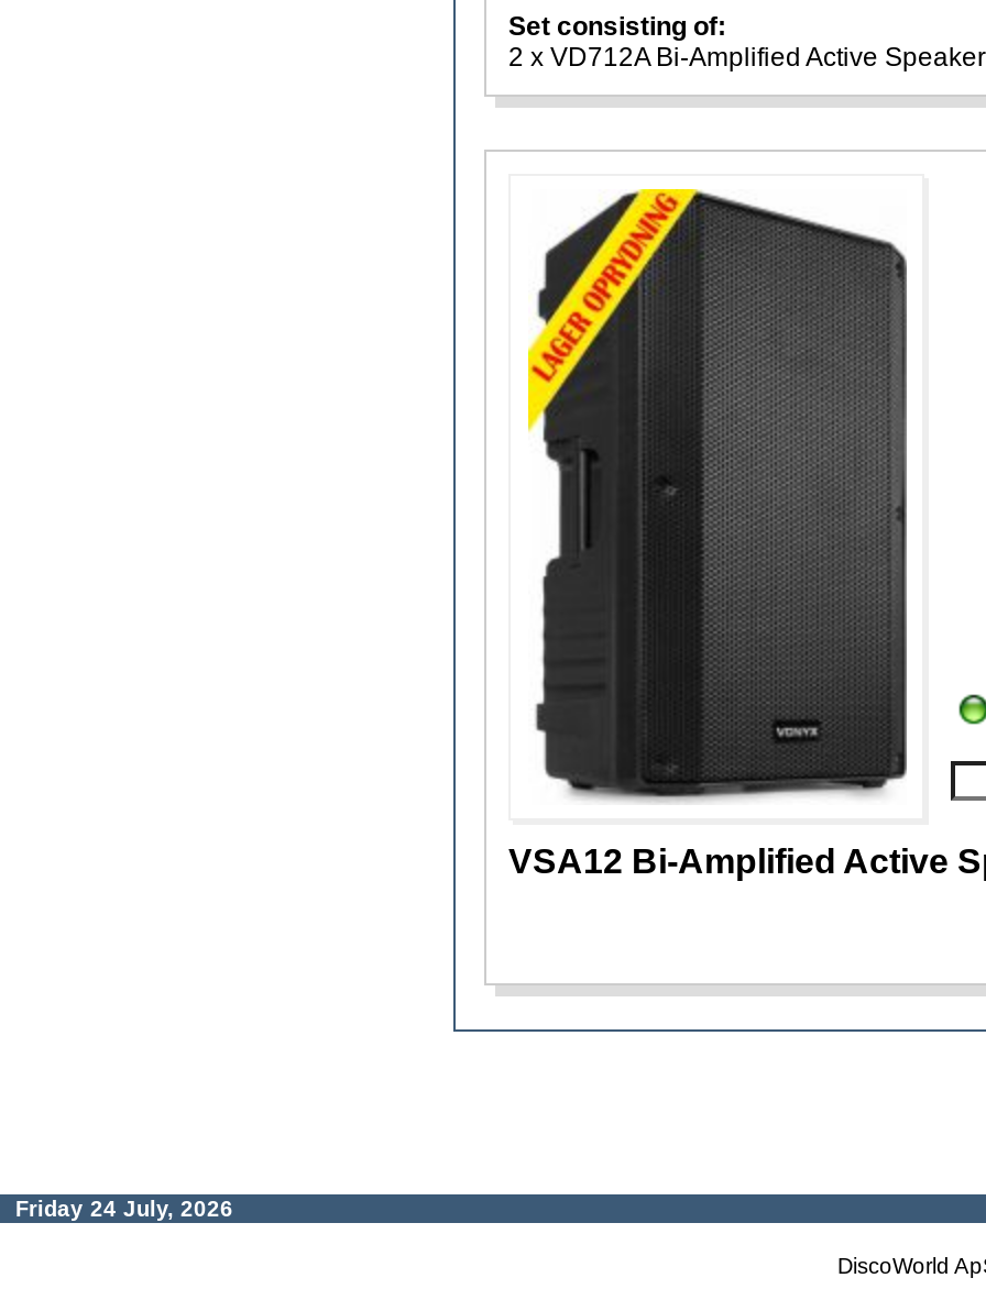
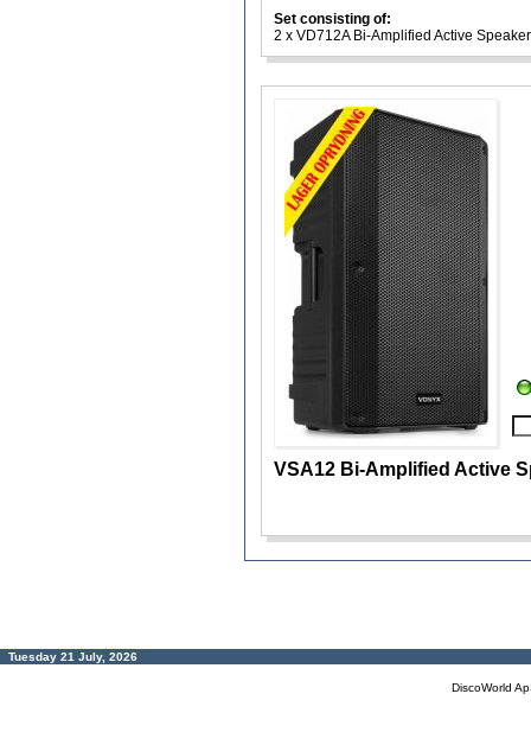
[2,1197,246,1221] Friday 24 July, 2026 -> [1,650,145,663] Tuesday 21 July, 2026

